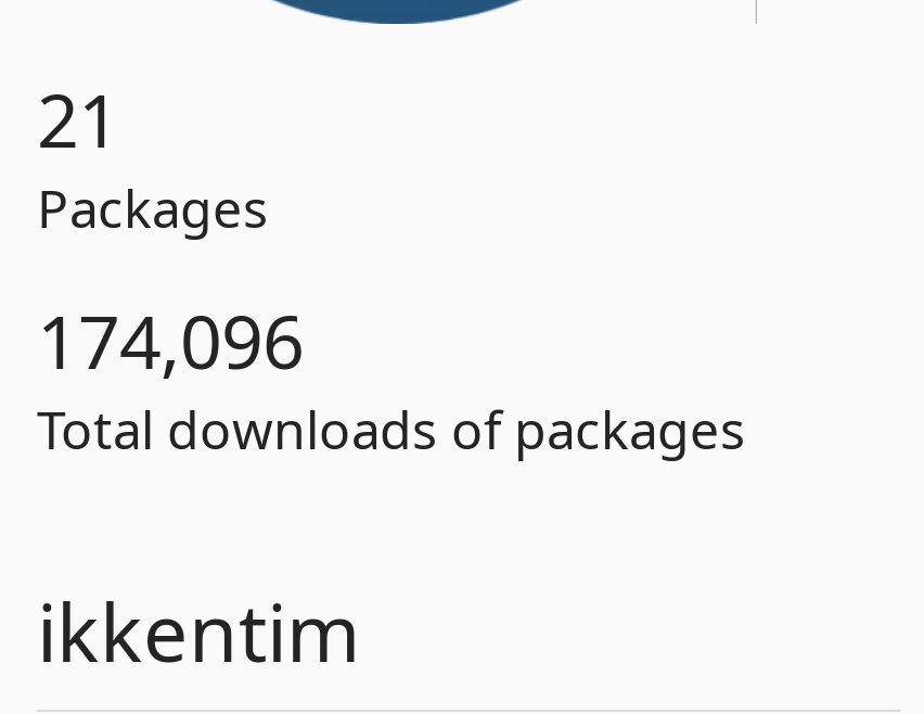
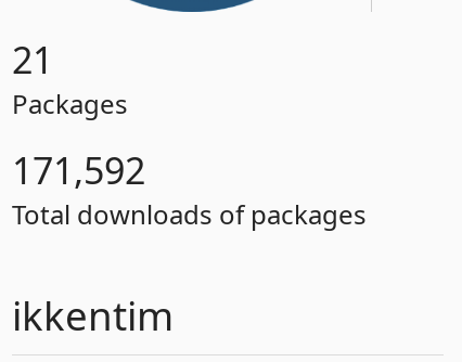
[37,291,304,391] 174,096 -> [12,145,145,195] 171,592

